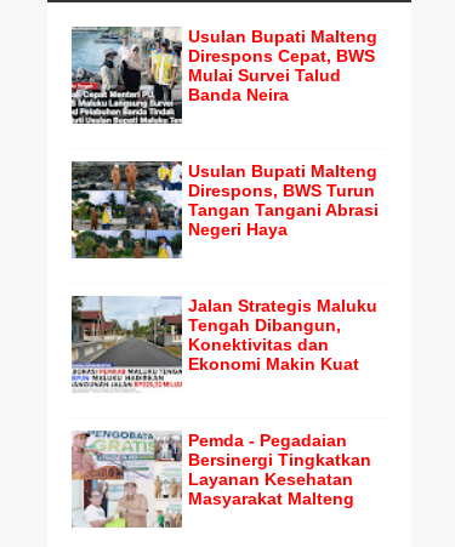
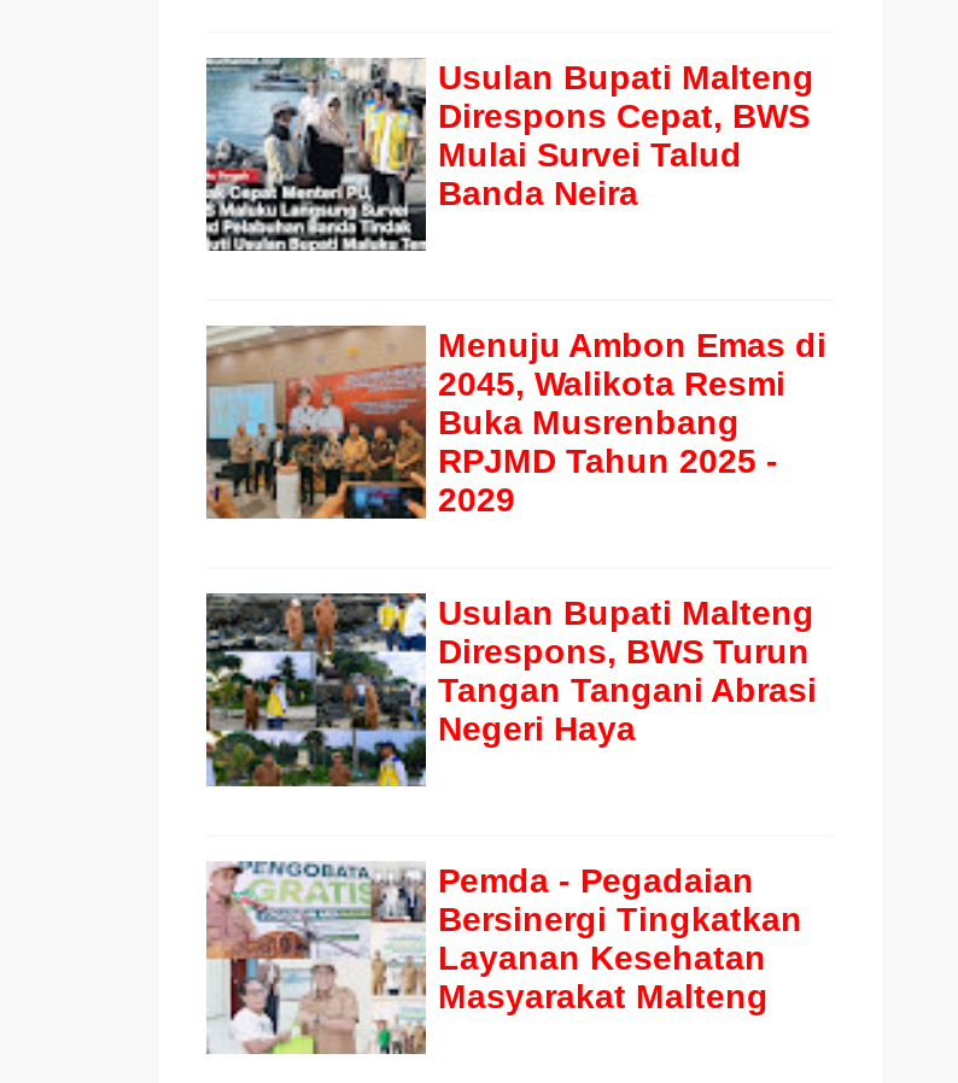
none -> [206,326,826,521] [image] | Menuju Ambon Emas di | 2045, Walikota Resmi | Buka Musrenbang | RPJMD Tahun 2025 - | 2029
moved [69,159,379,261] -> [201,589,817,791]: [image] | Usulan Bupati Malteng | Direspons, BWS Turun | Tangan Tangani Abrasi | Negeri Haya
[70,296,377,393] [image] | Jalan Strategis Maluku | Tengah Dibangun, | Konektivitas dan | Ekonomi Makin Kuat -> none

